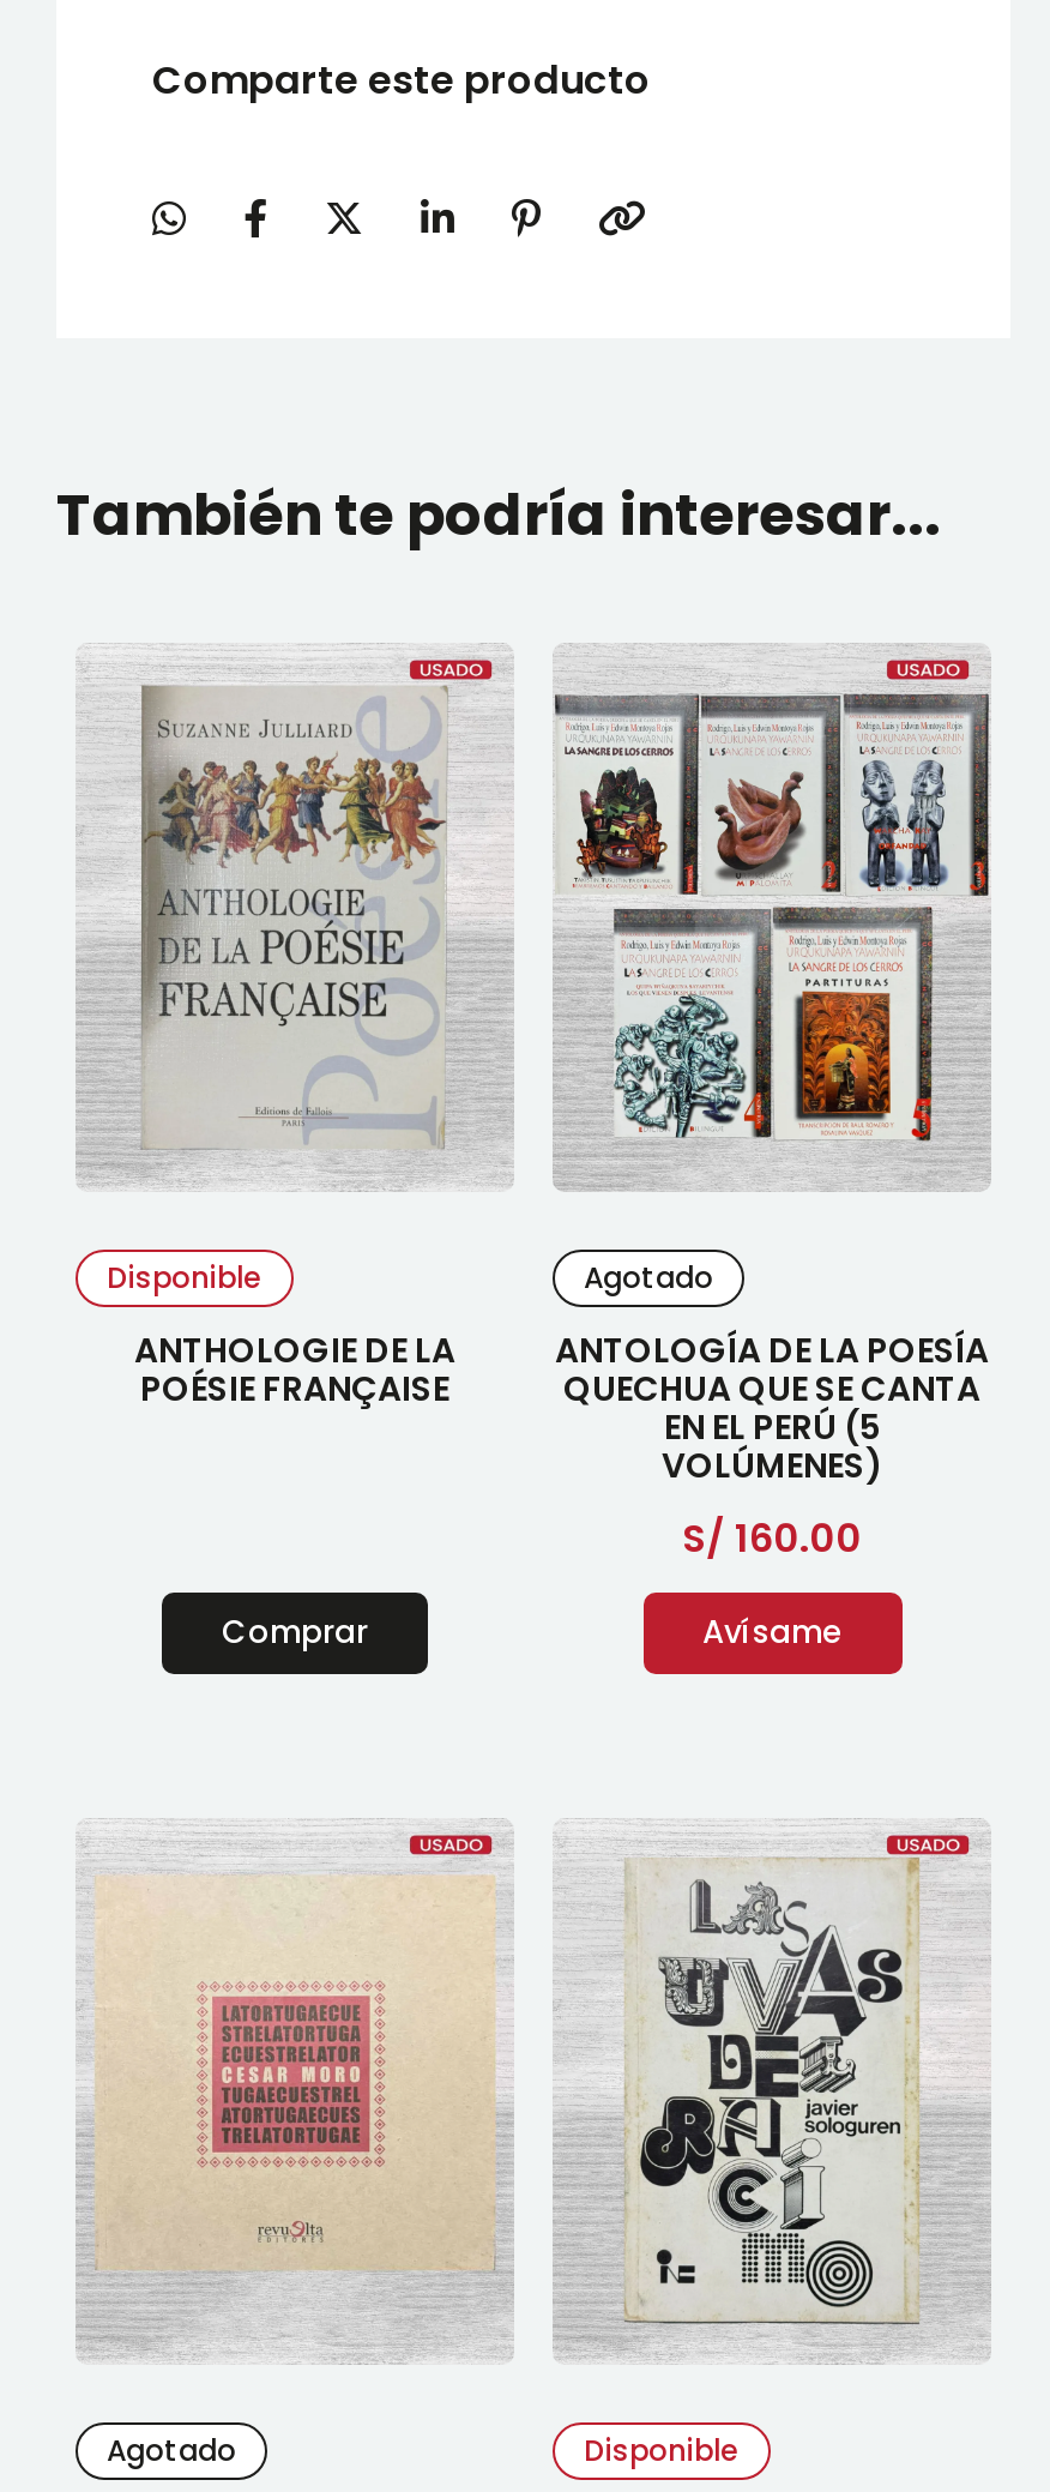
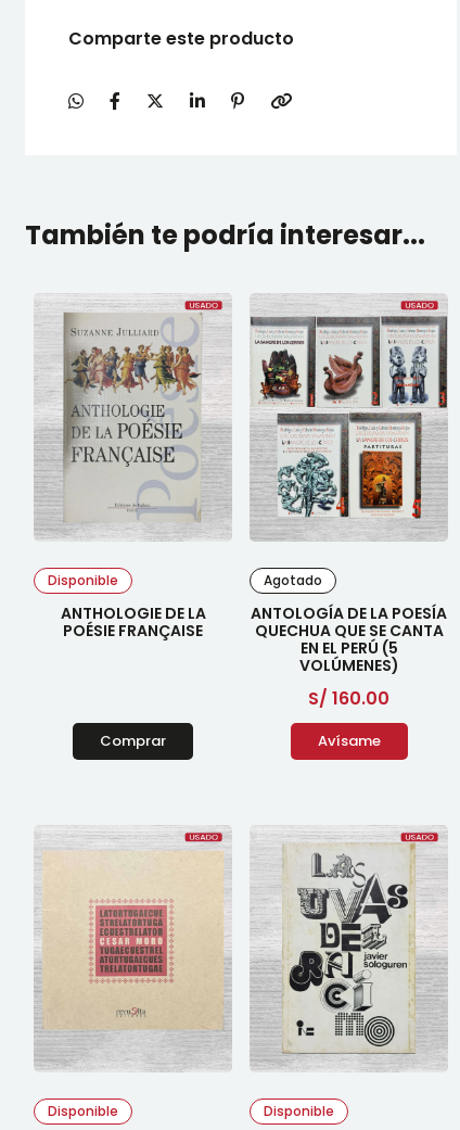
[107,2430,236,2471] Agotado -> [48,1102,118,1120] Disponible

